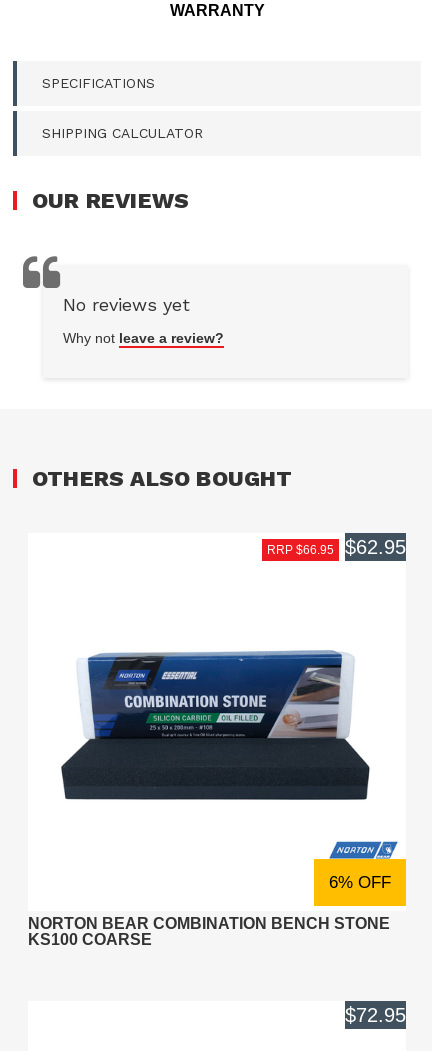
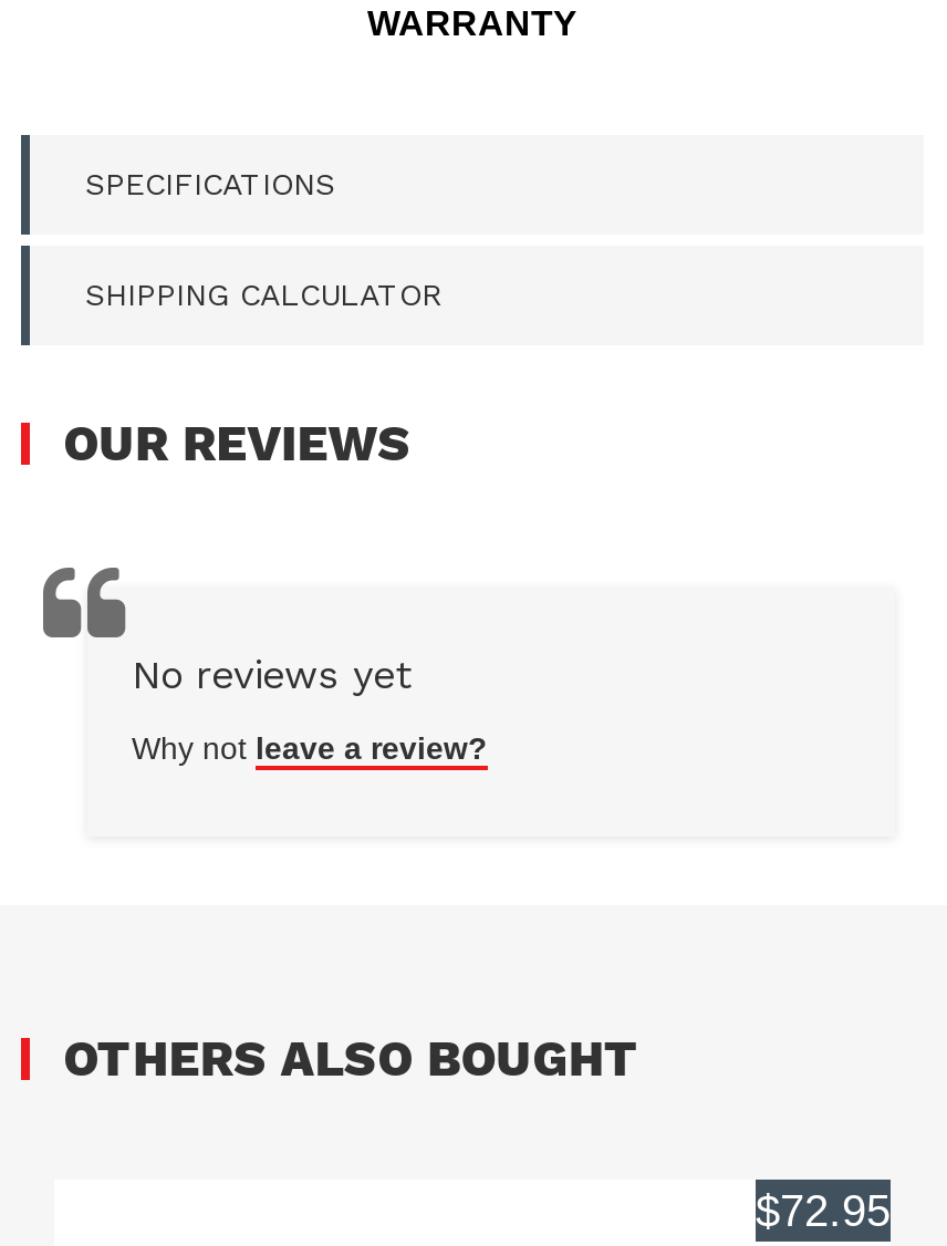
[267,536,406,558] RRP $66.95 | $62.95 -> none
[60,649,370,801] [image] -> none
[28,873,391,948] 6% OFF | NORTON BEAR COMBINATION BENCH STONE | KS100 COARSE -> none

